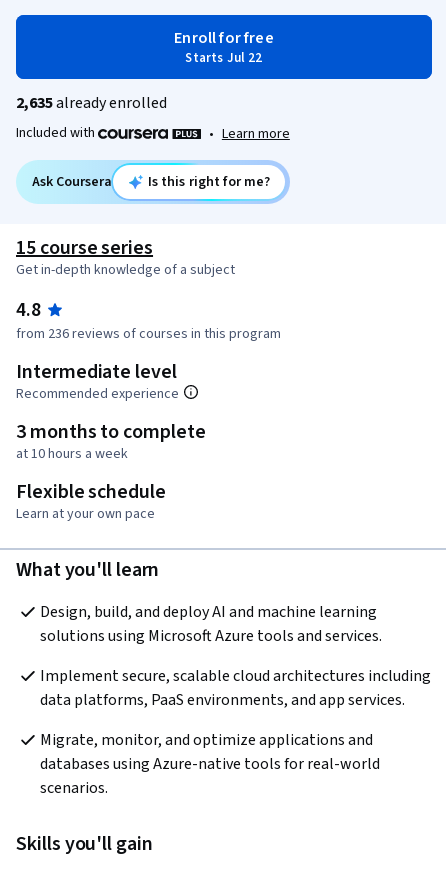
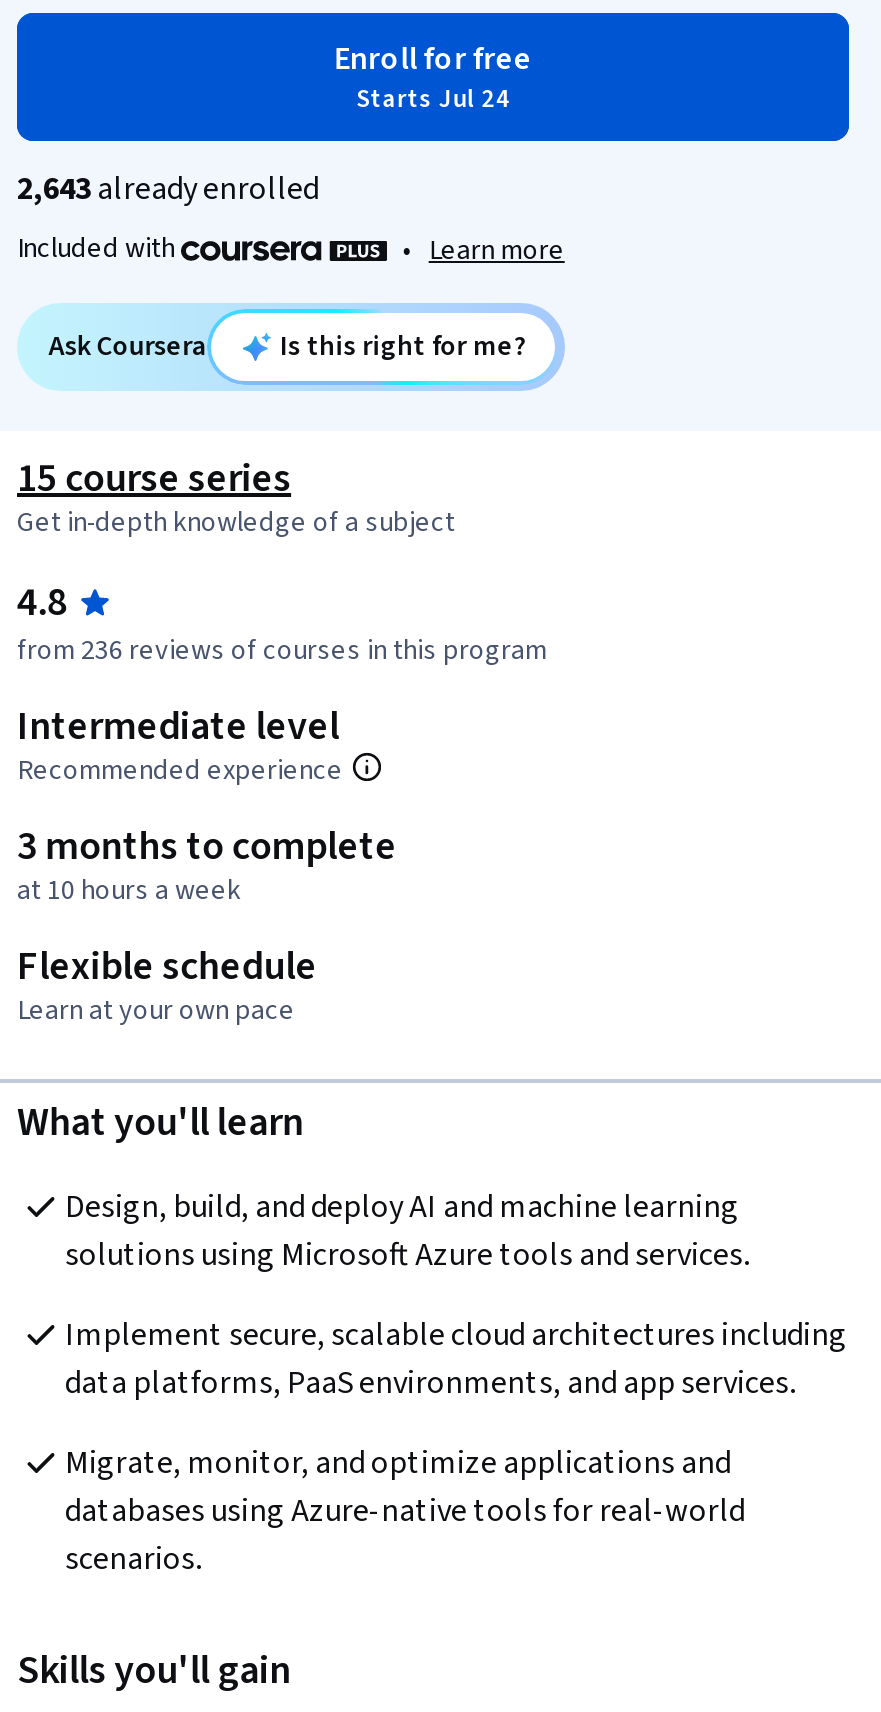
[185,49,262,67] Starts Jul 22 -> [356,81,510,117] Starts Jul 24
[16,92,167,114] 2,635 already enrolled -> [17,167,319,211] 2,643 already enrolled

